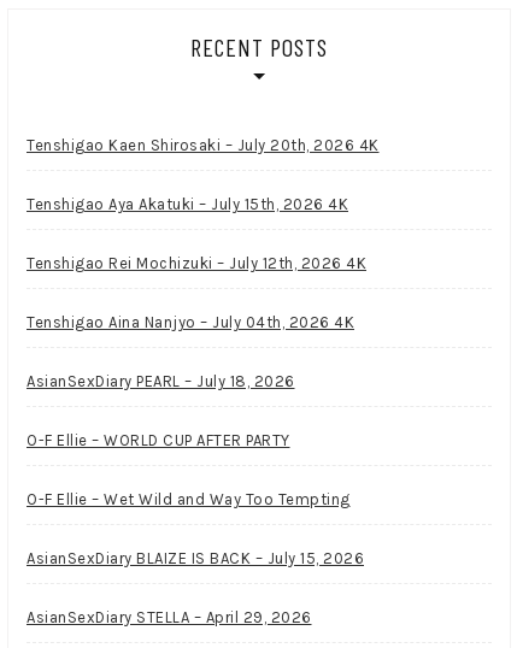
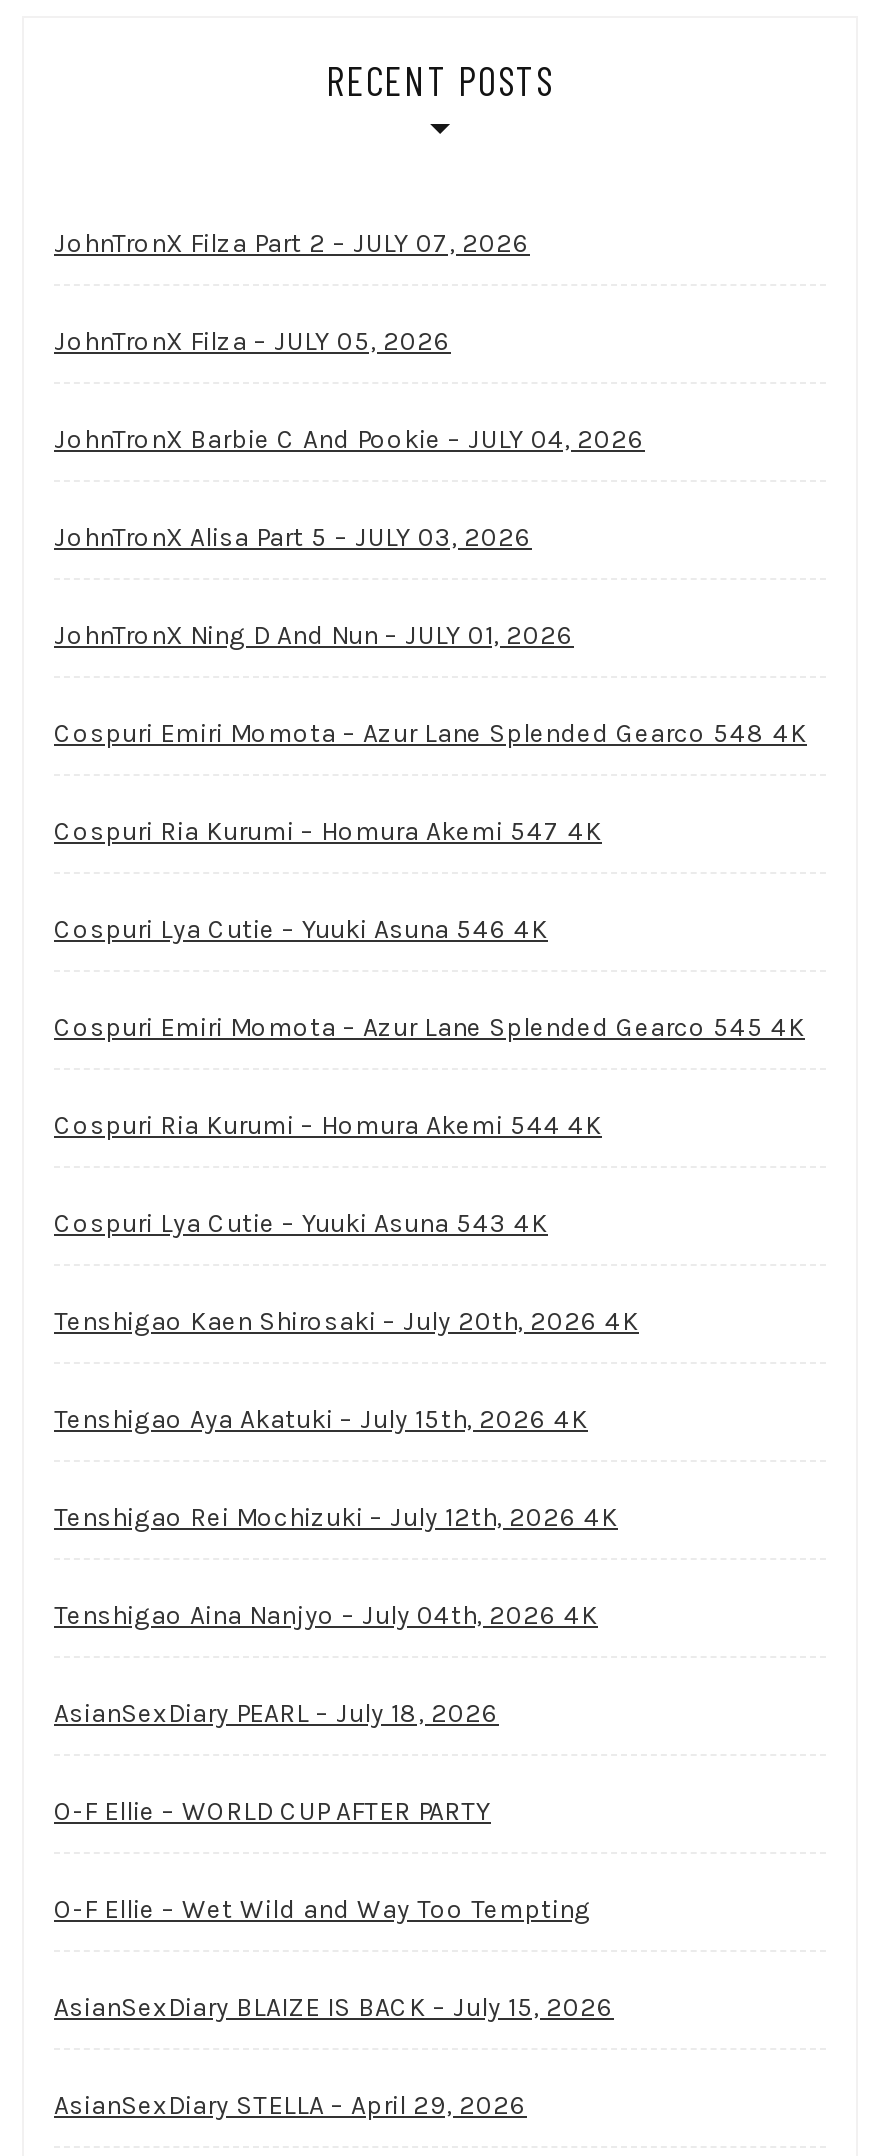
none -> [54,228,807,1238] JohnTronX Filza Part 2 – JULY 07, 2026 | JohnTronX Filza – JULY 05, 2026 | JohnTronX Barbie C And Pookie – JULY 04, 2026 | JohnTronX Alisa Part 5 – JULY 03, 2026 | JohnTronX Ning D And Nun – JULY 01, 2026 | Cospuri Emiri Momota – Azur Lane Splended Gearco 548 4K | Cospuri Ria Kurumi – Homura Akemi 547 4K | Cospuri Lya Cutie – Yuuki Asuna 546 4K | Cospuri Emiri Momota – Azur Lane Splended Gearco 545 4K | Cospuri Ria Kurumi – Homura Akemi 544 4K | Cospuri Lya Cutie – Yuuki Asuna 543 4K

